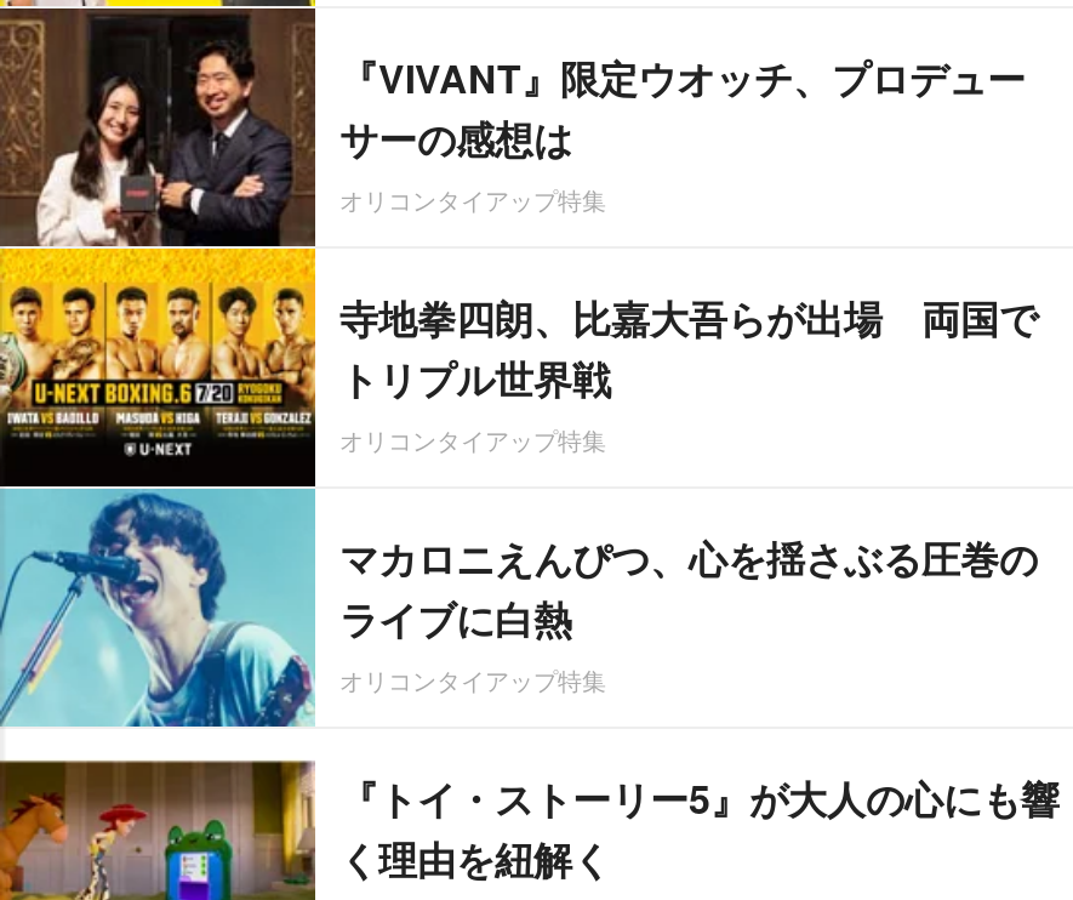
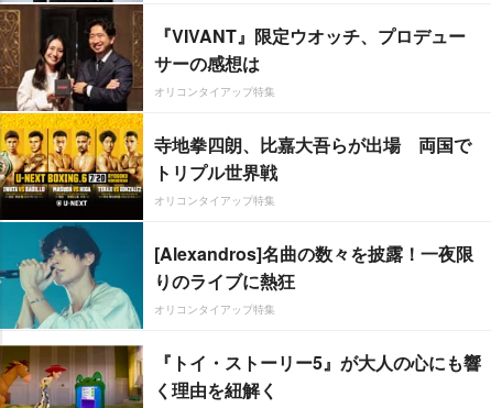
[7,485,1038,728] [image] | マカロニえんぴつ、心を揺さぶる圧巻の | ライブに白熱 -> [3,219,473,329] [image] | [Alexandros]名曲の数々を披露！一夜限 | りのライブに熱狂

